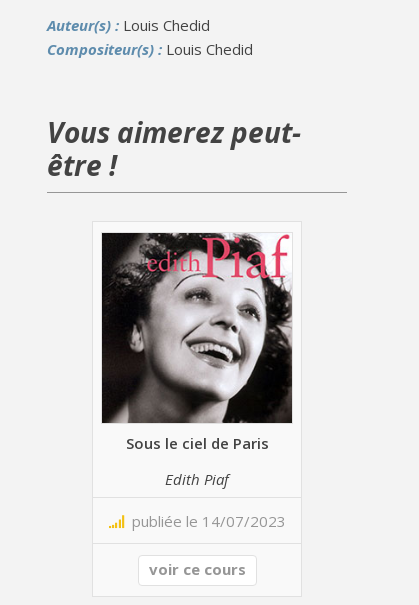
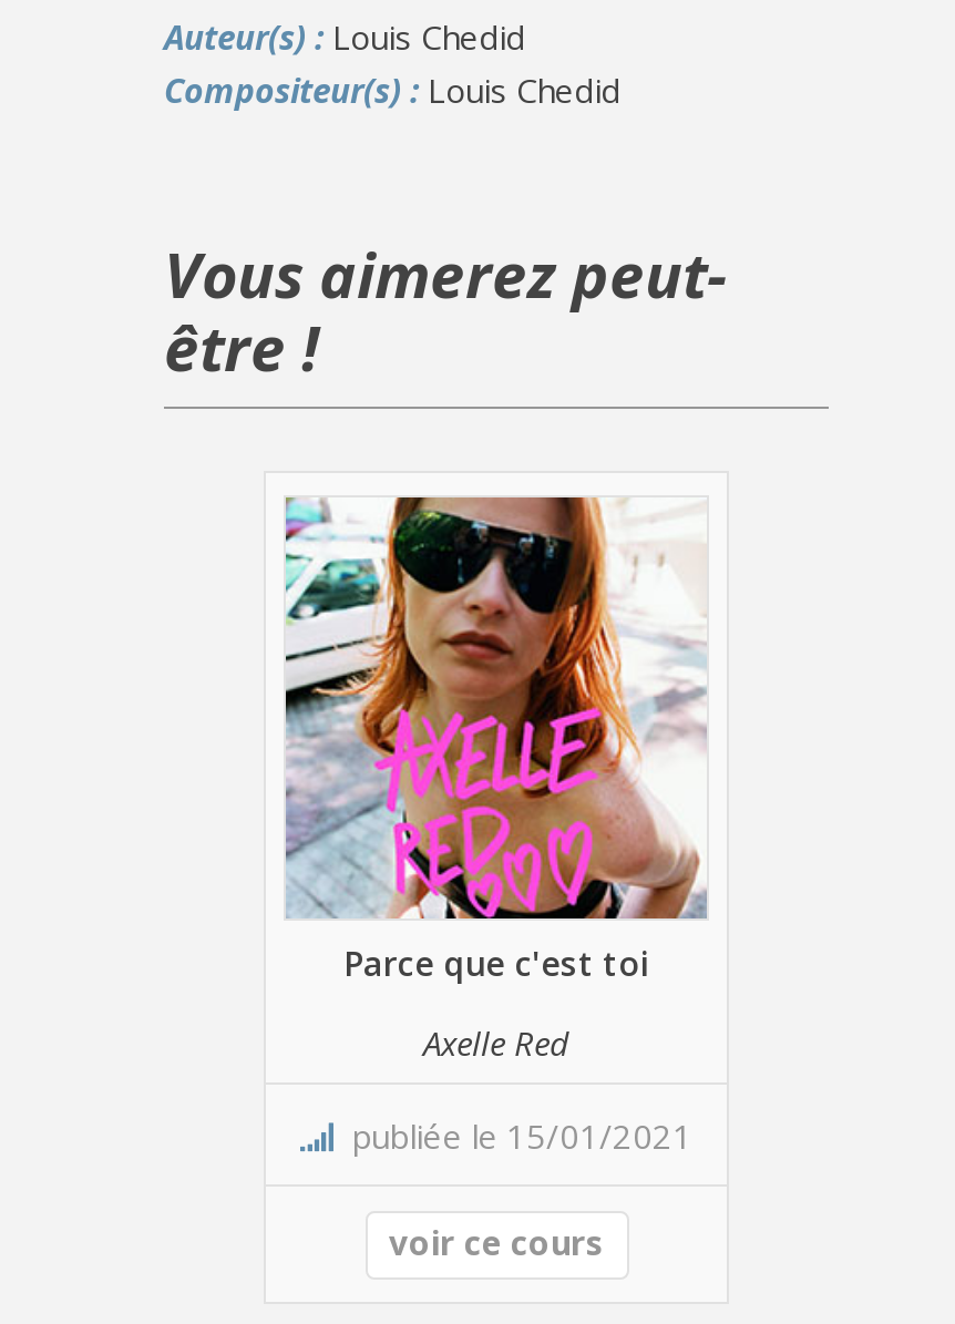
[101,232,293,453] [image] | Sous le ciel de Paris -> [284,495,707,985] [image] | Parce que c'est toi
[165,469,229,489] Edith Piaf -> [423,1021,569,1065] Axelle Red
[123,511,285,531] publiée le 14/07/2023 -> [333,1113,692,1157] publiée le 15/01/2021

